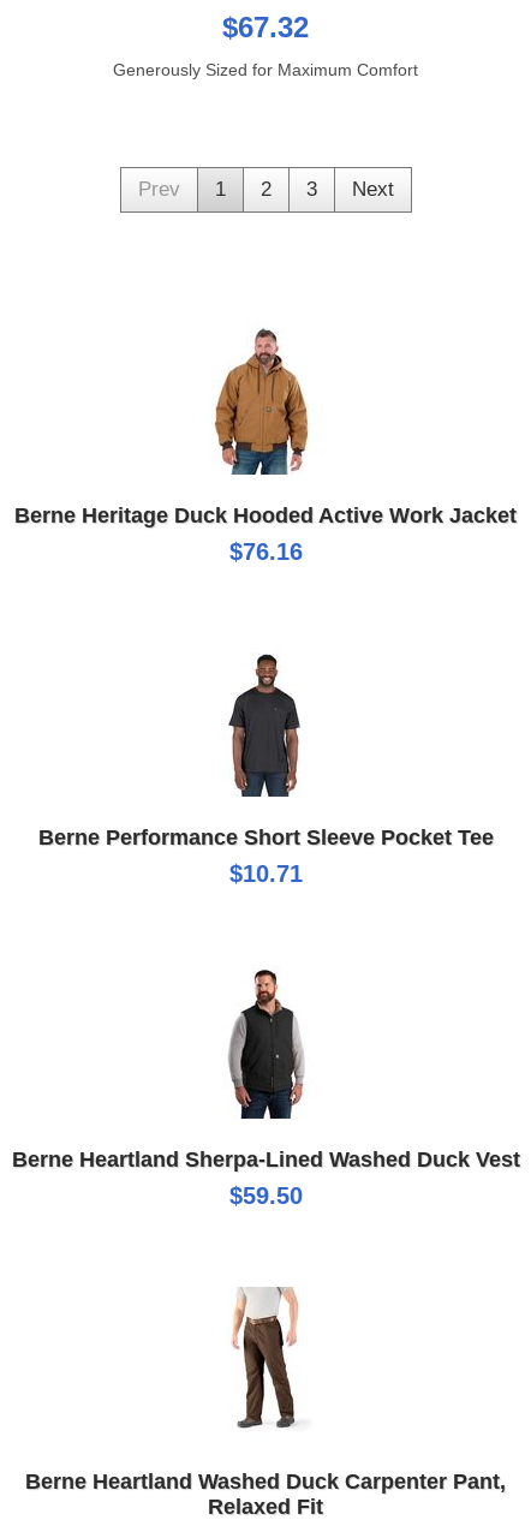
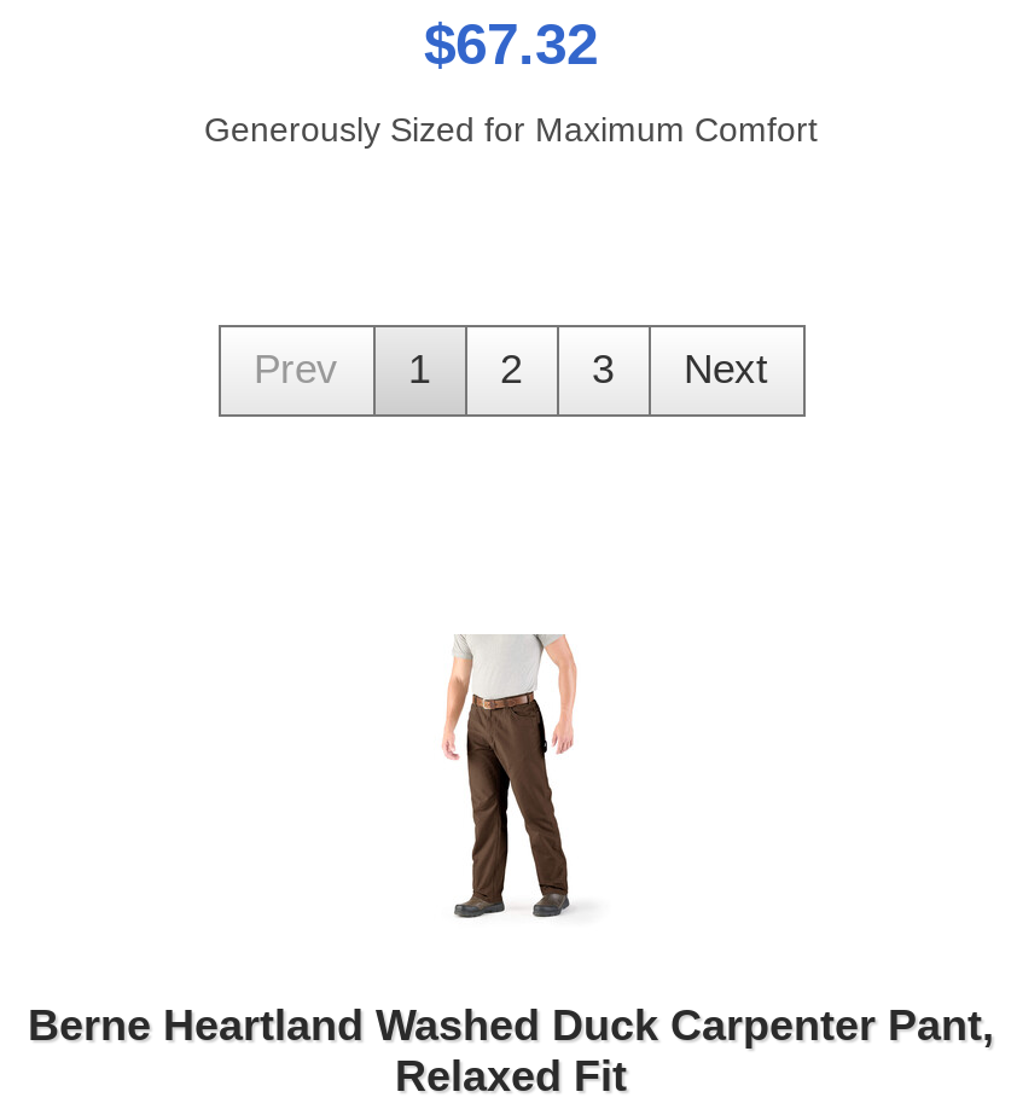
[14,329,517,565] [image] | Berne Heritage Duck Hooded Active Work Jacket | $76.16 -> none
[38,654,493,887] [image] | Berne Performance Short Sleeve Pocket Tee | $10.71 -> none
[11,968,520,1209] [image] | Berne Heartland Sherpa-Lined Washed Duck Vest | $59.50 -> none

